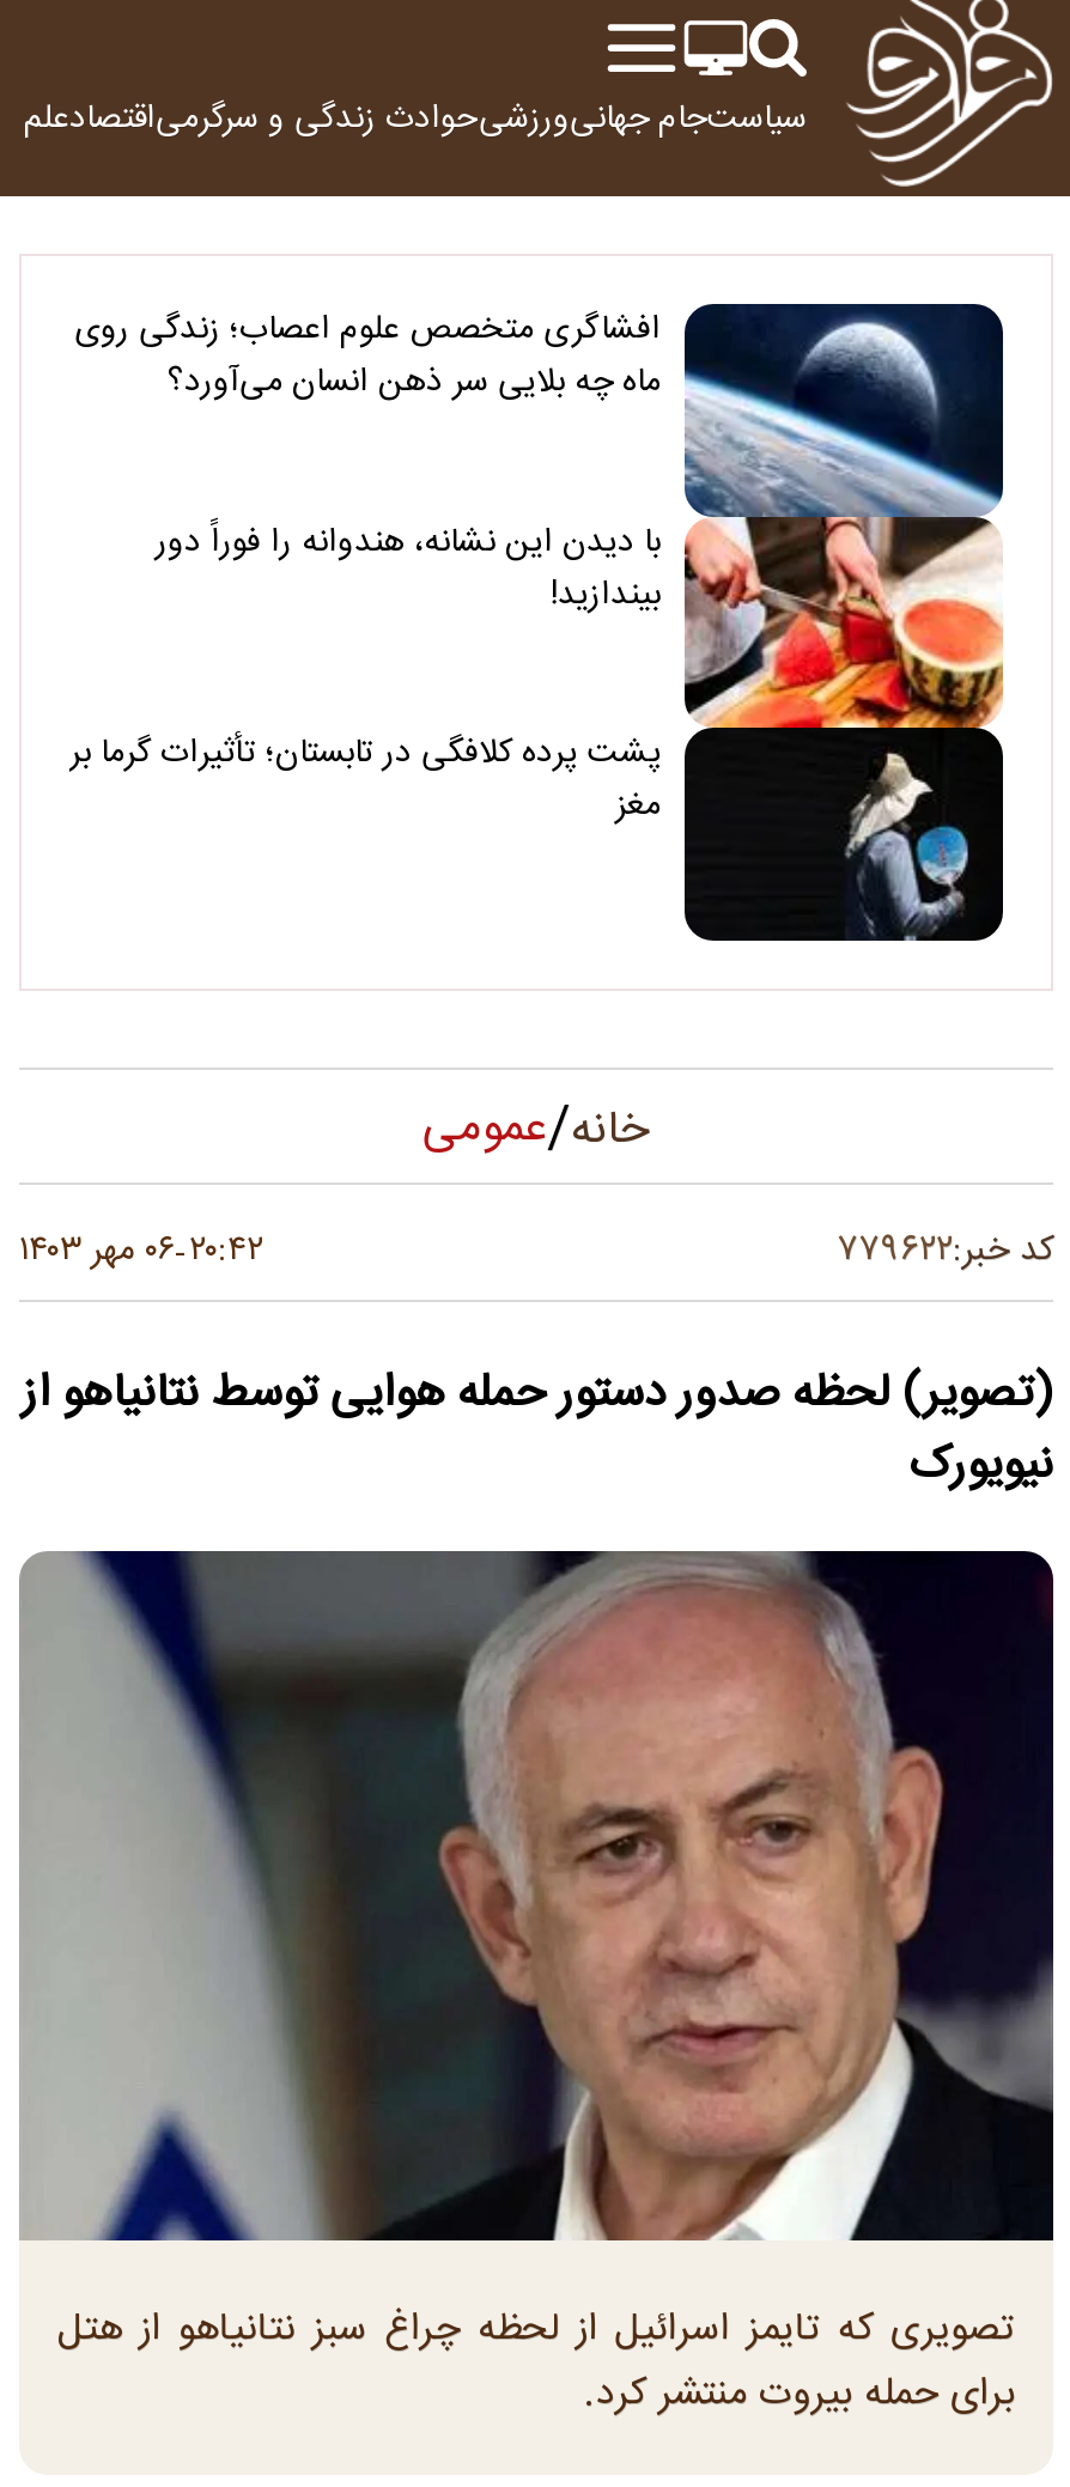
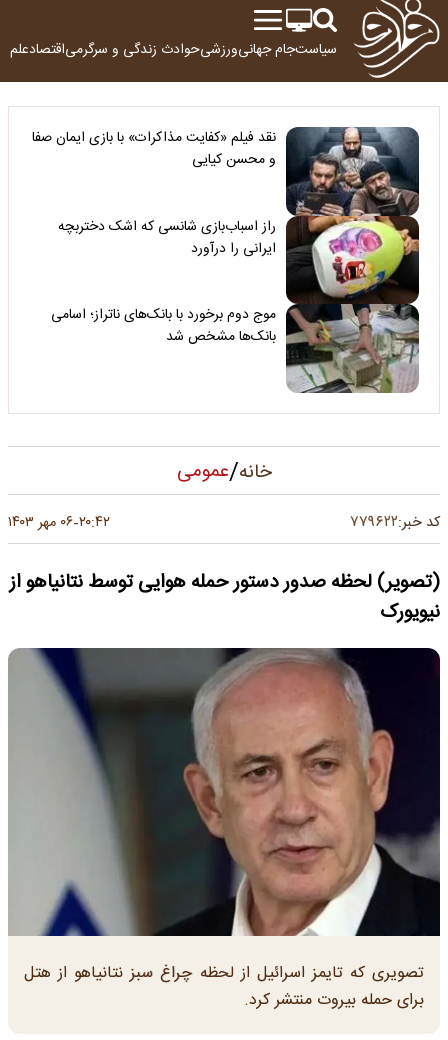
[74,302,1005,943] [image] | افشاگری متخصص علوم اعصاب؛ زندگی روی | ماه چه بلایی سر ذهن انسان می‌آورد؟ -> [32,126,420,394] [image] | نقد فیلم «کفایت مذاکرات» با بازی ایمان صفا | و محسن کیایی
[156,514,661,622] با دیدن این نشانه، هندوانه را فوراً دور | بیندازید! -> [58,215,276,260] راز اسباب‌بازی شانسی که اشک دختربچه | ایرانی را درآورد
[69,726,661,834] پشت پرده کلافگی در تابستان؛ تأثیرات گرما بر | مغز -> [51,303,276,348] موج دوم برخورد با بانک‌های ناتراز؛ اسامی | بانک‌ها مشخص شد

